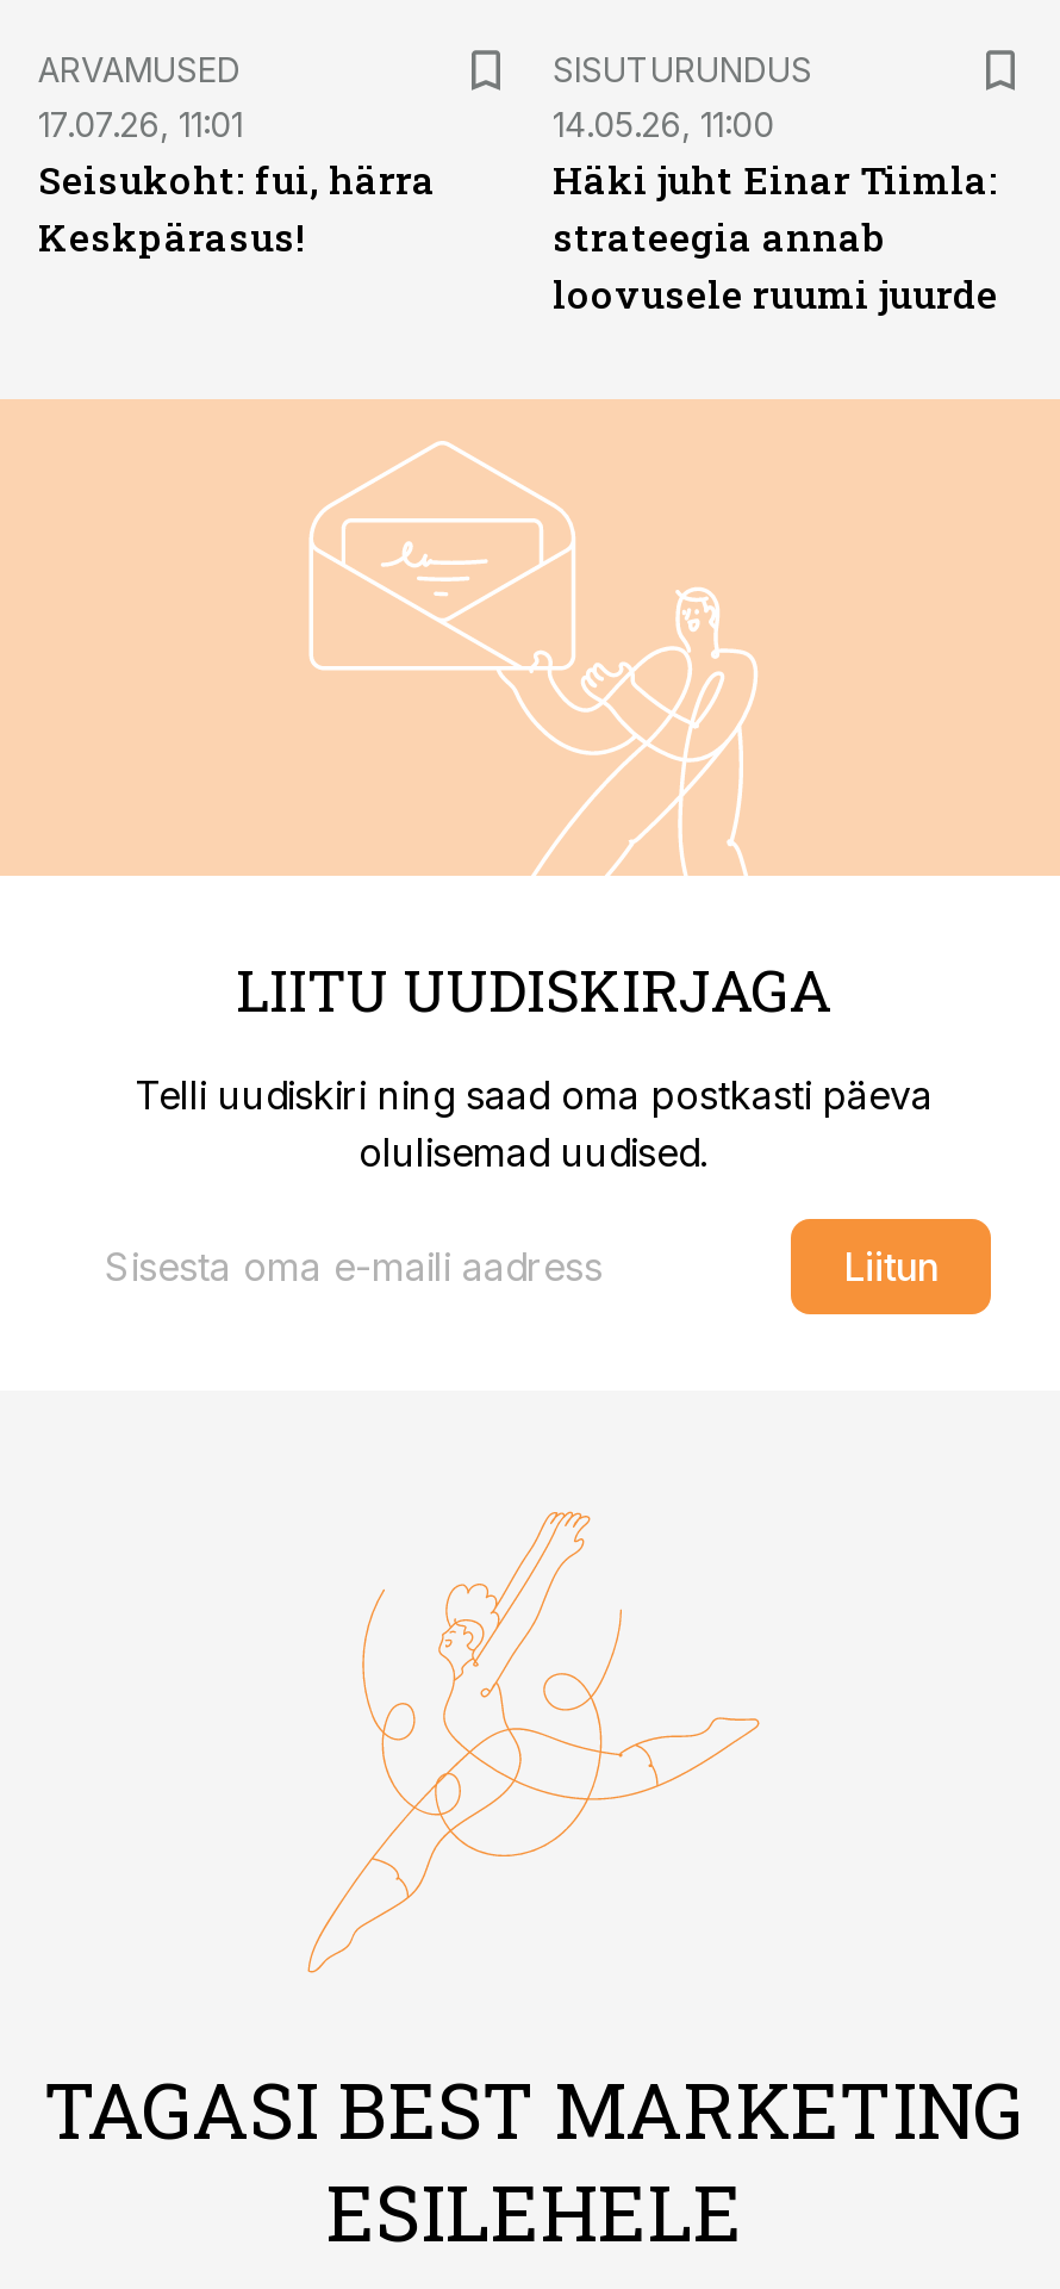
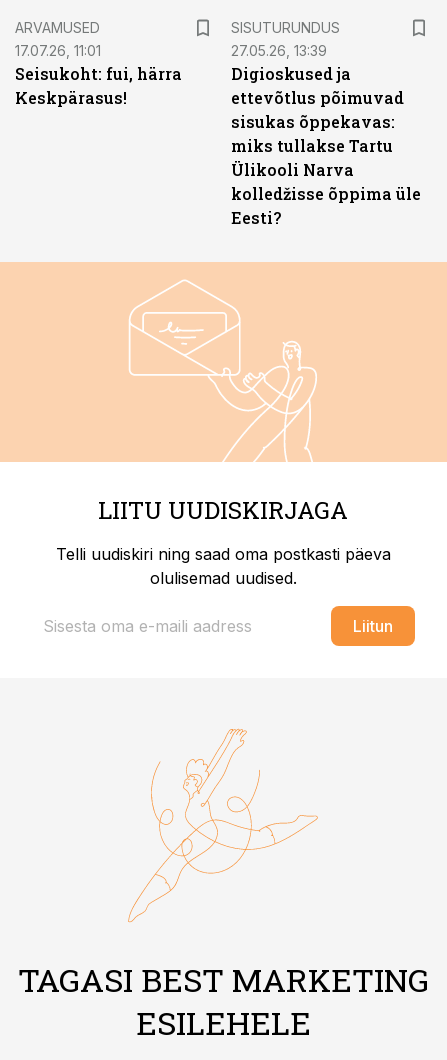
[553,104,998,318] 14.05.26, 11:00 | Häki juht Einar Tiimla: | strateegia annab | loovusele ruumi juurde -> [231,42,421,228] 27.05.26, 13:39 | Digioskused ja | ettevõtlus põimuvad | sisukas õppekavas: | miks tullakse Tartu | Ülikooli Narva | kolledžisse õppima üle | Eesti?

